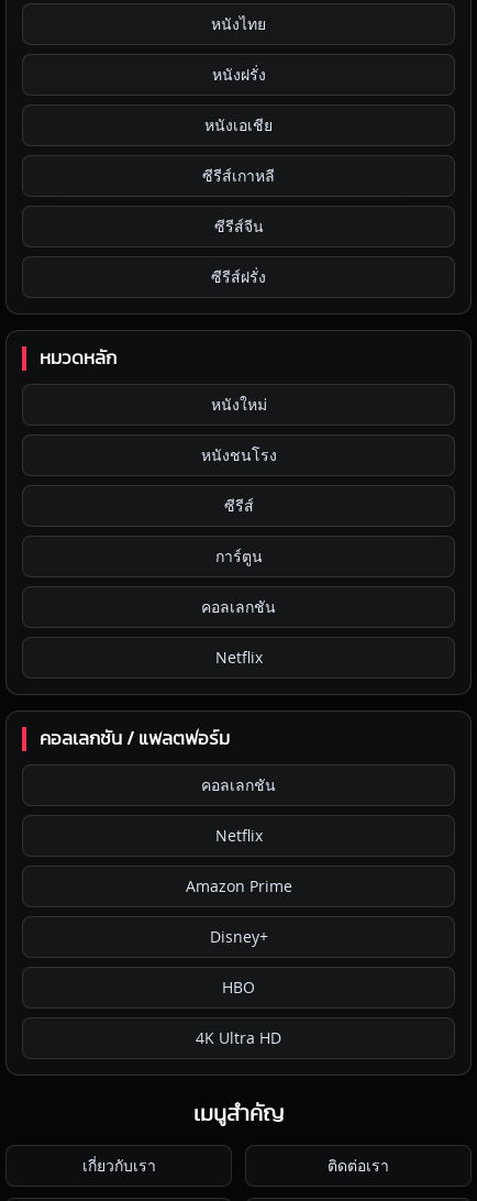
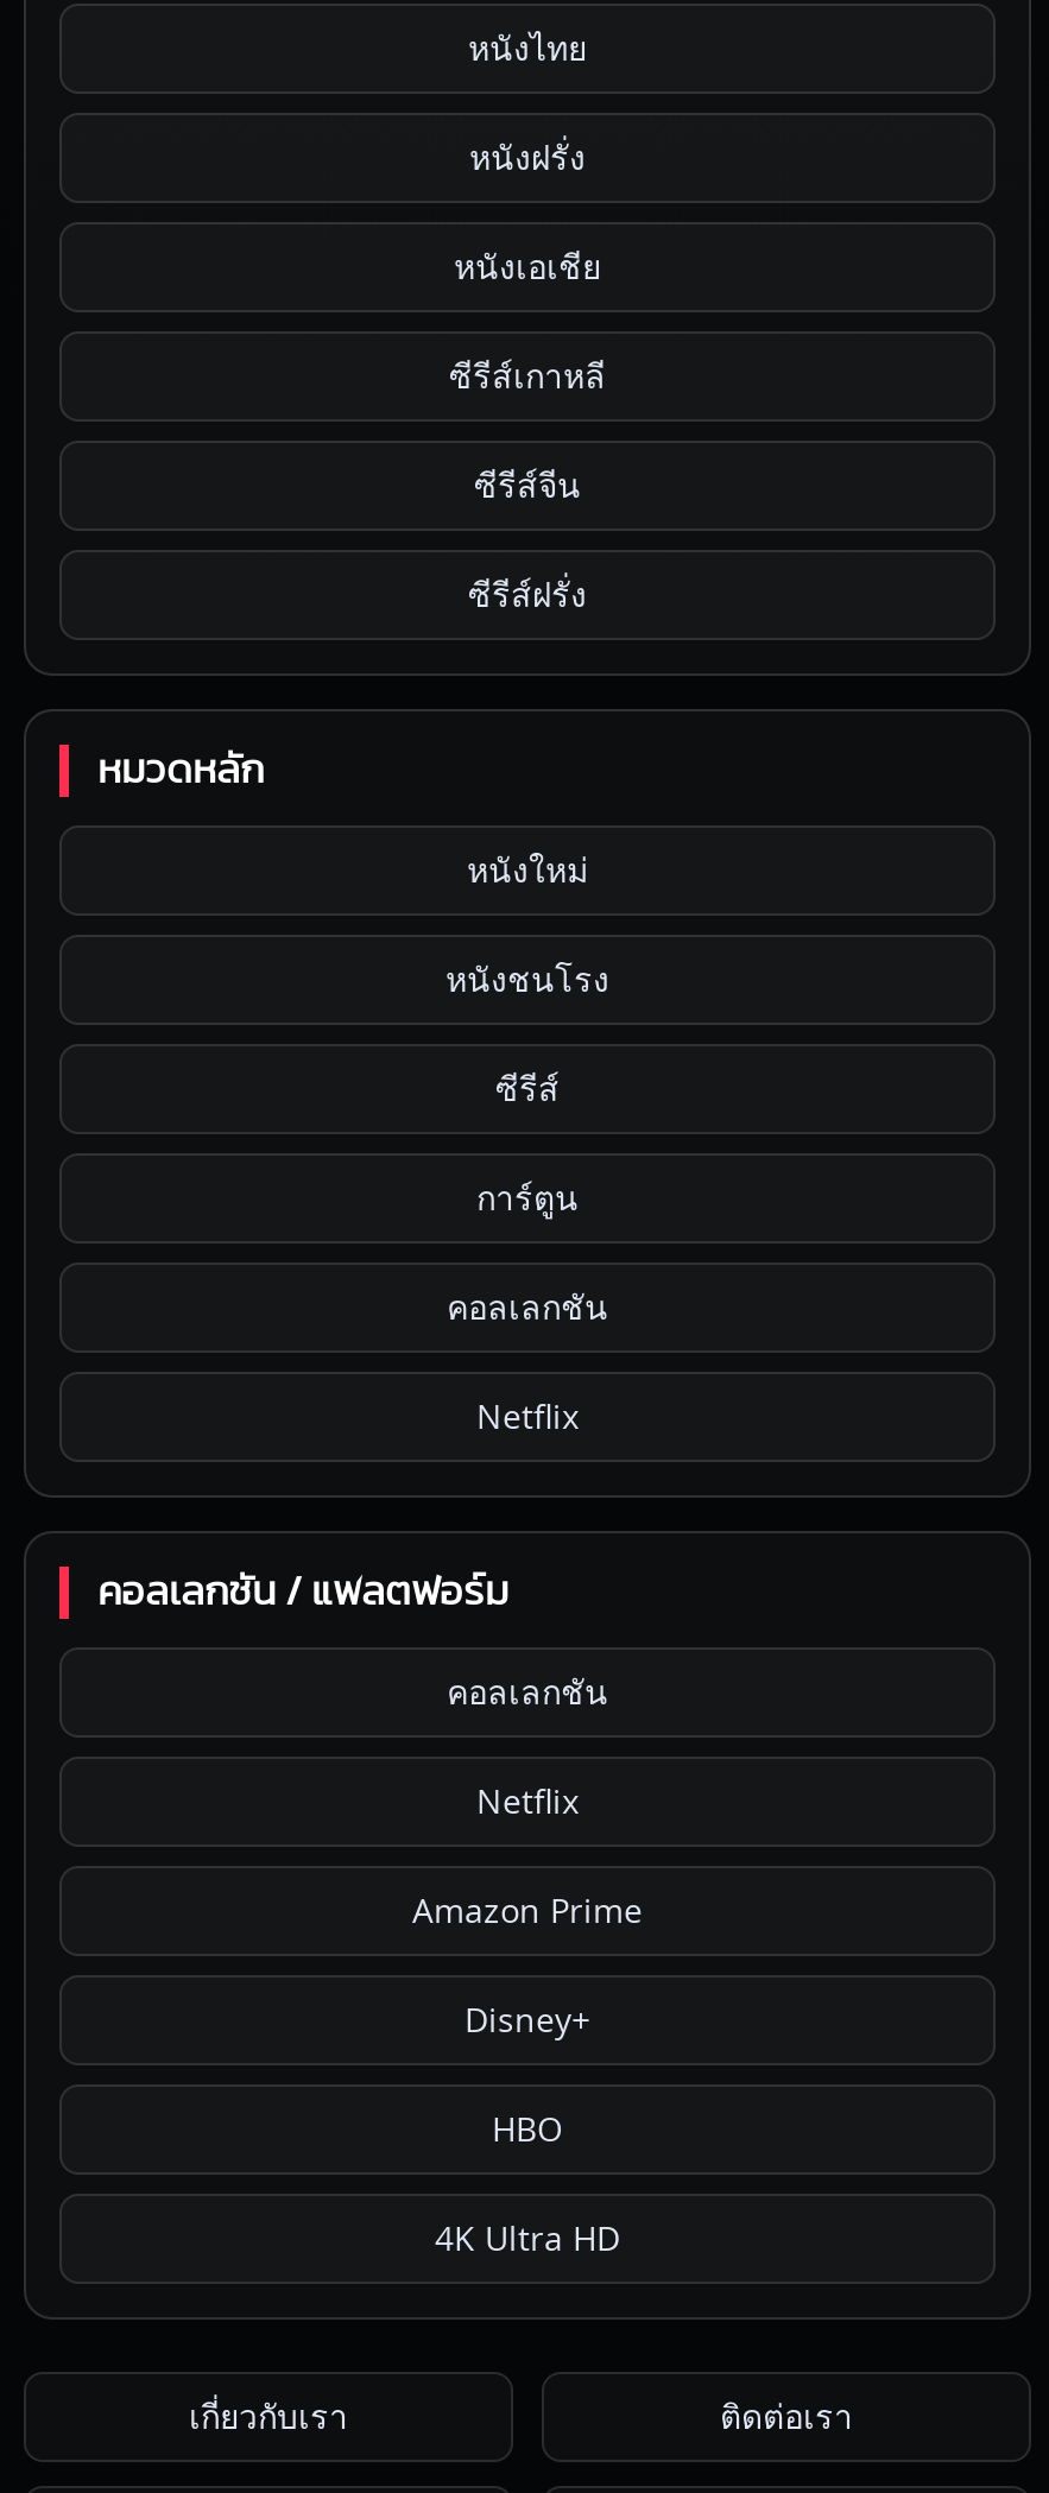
[193,1104,284,1126] เมนูสำคัญ -> none

